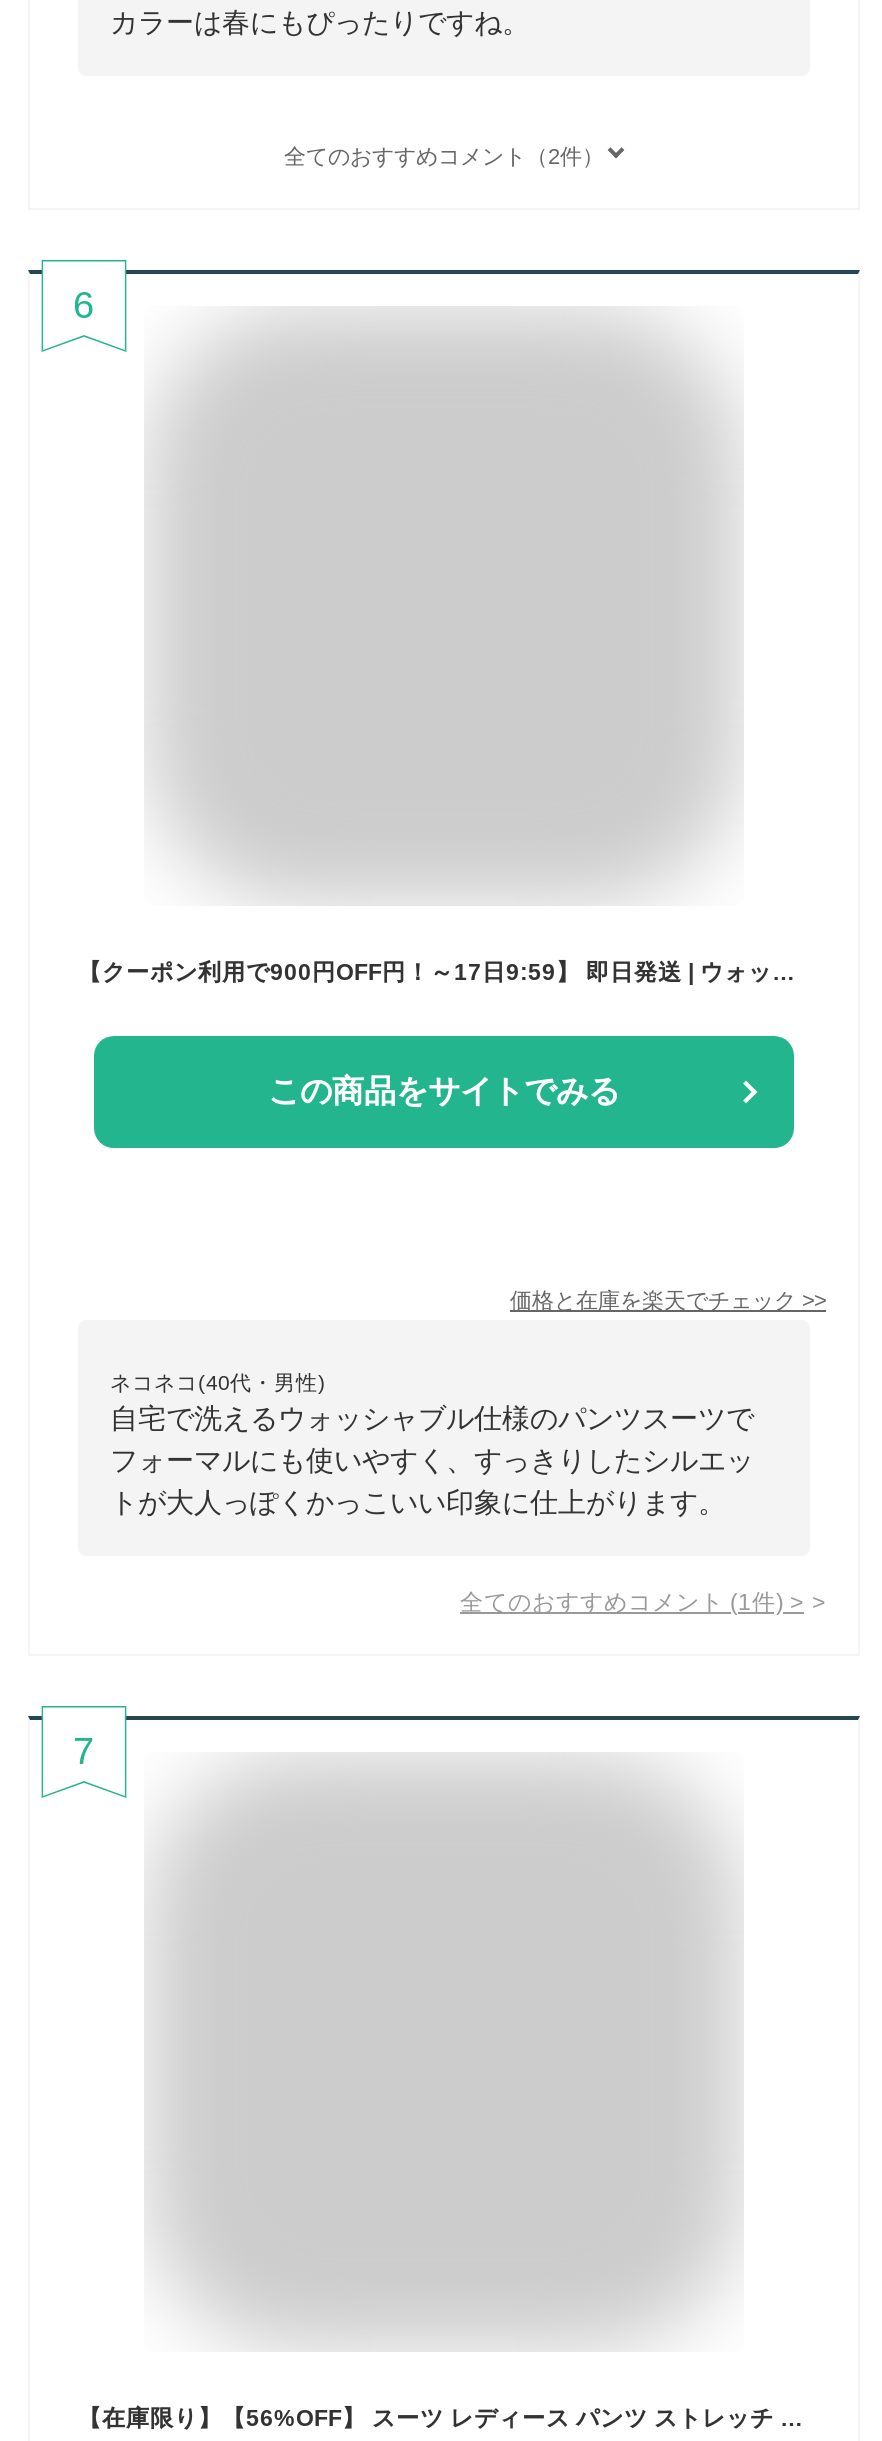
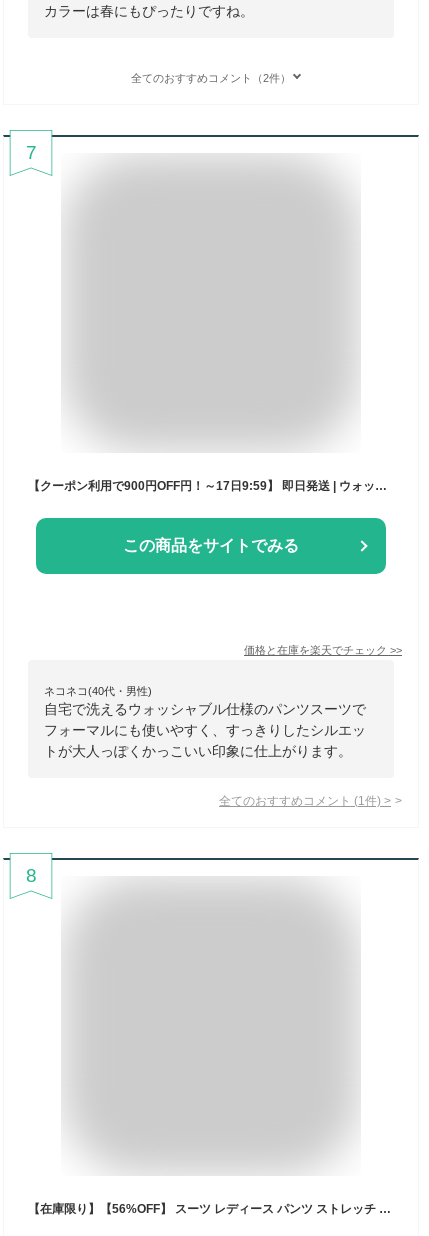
[73,285,95,327] 6 -> [25,142,36,163] 7
[73,1731,95,1773] 7 -> [25,865,36,886] 8

